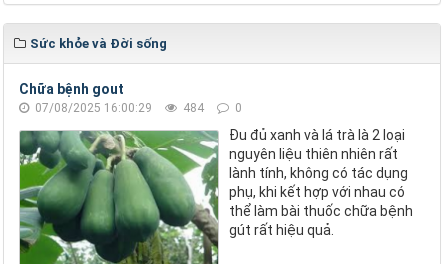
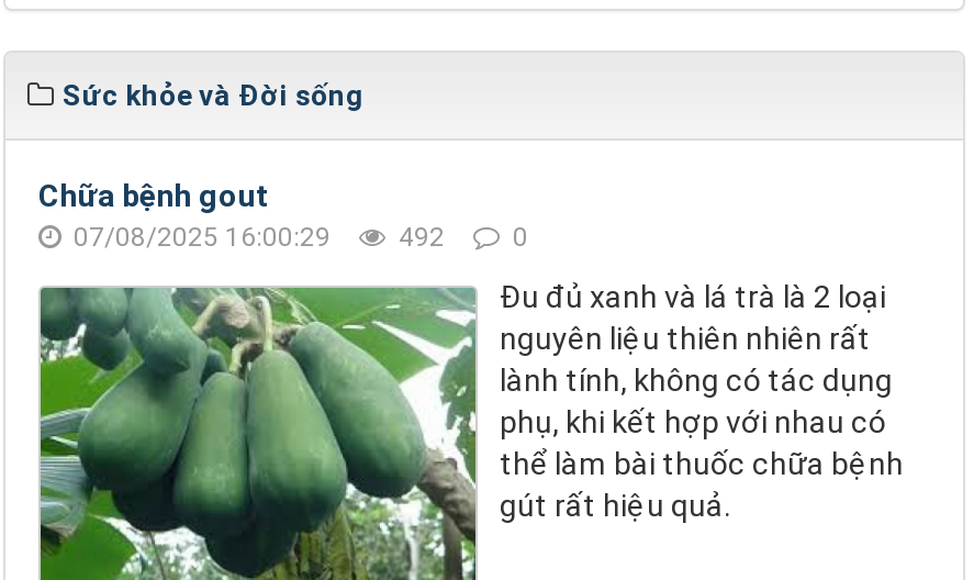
[32,101,242,115] 07/08/2025 16:00:29 484 0 -> [67,223,528,254] 07/08/2025 16:00:29 492 0

